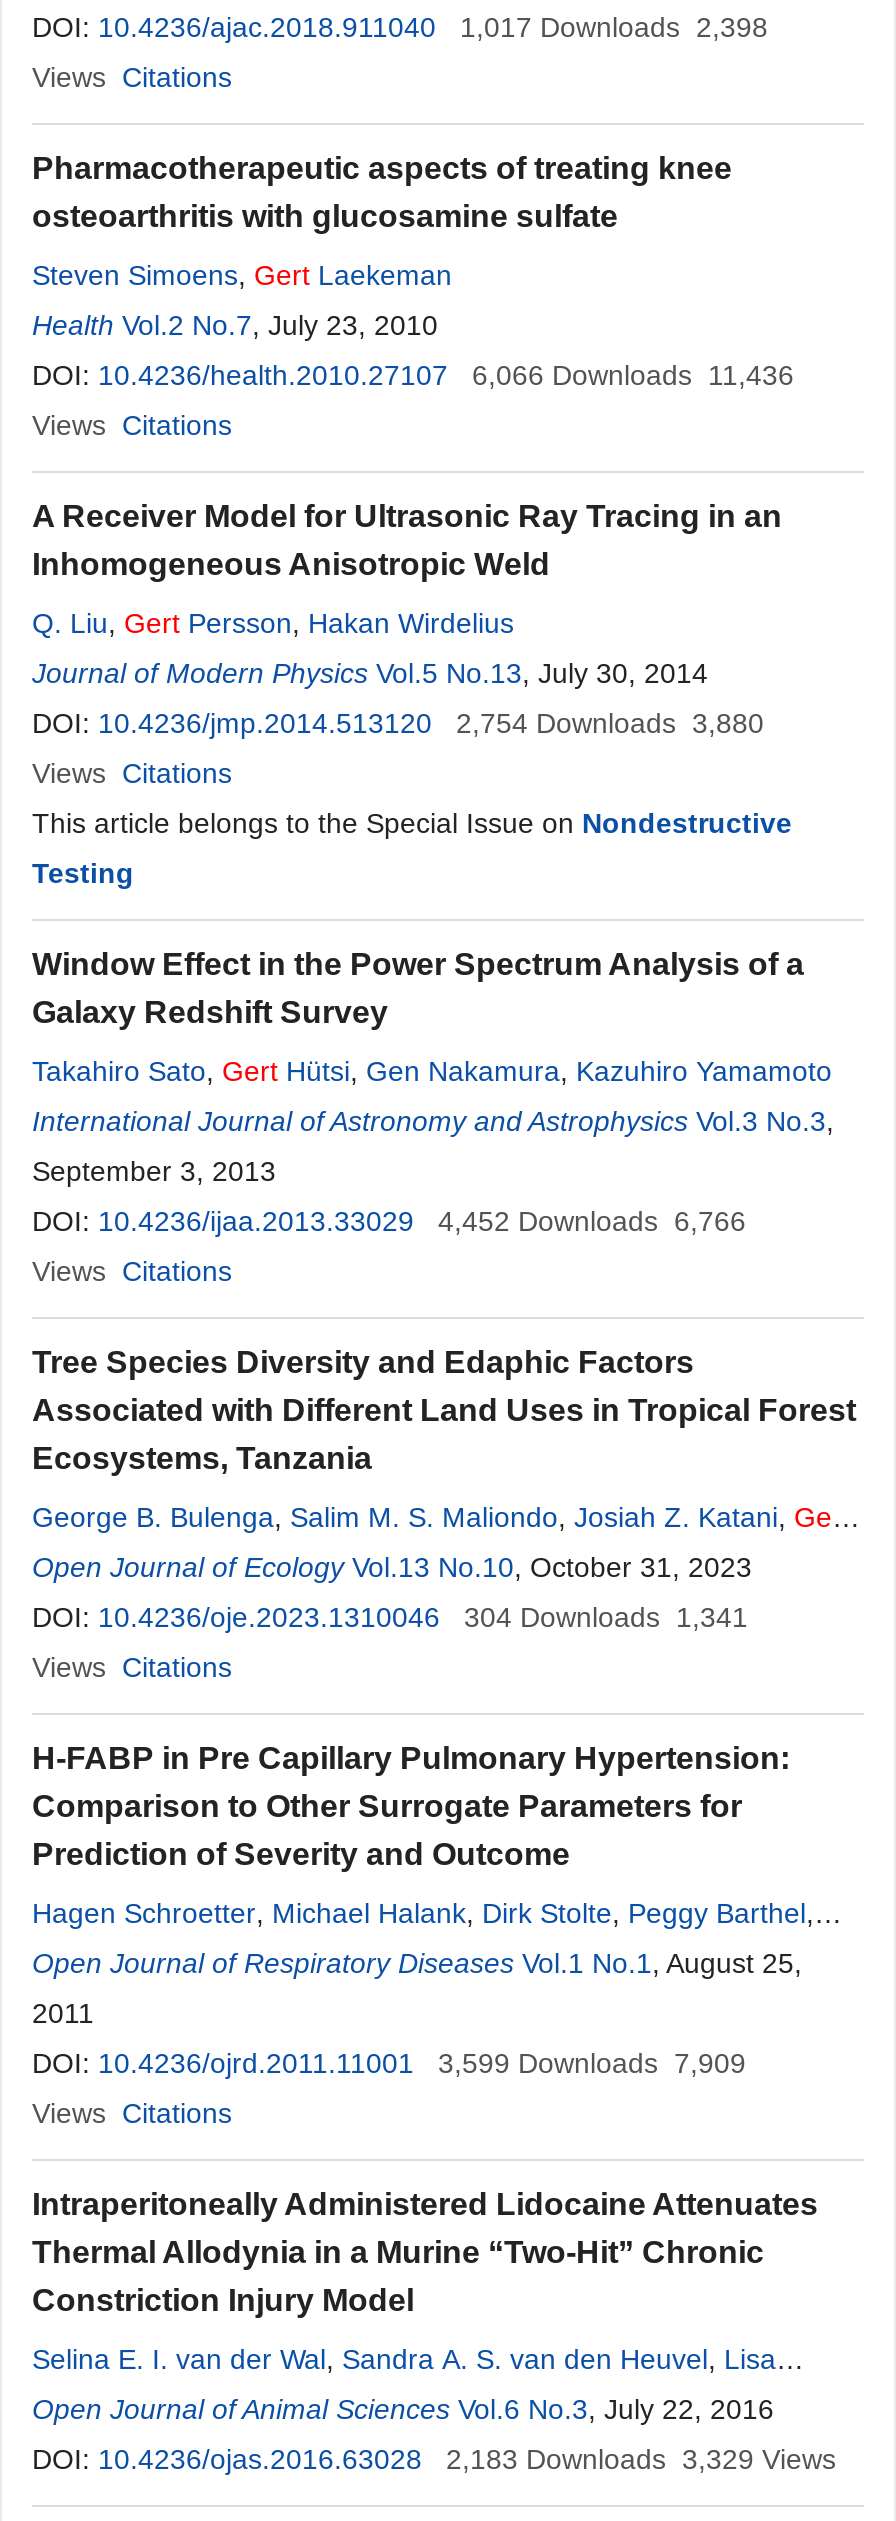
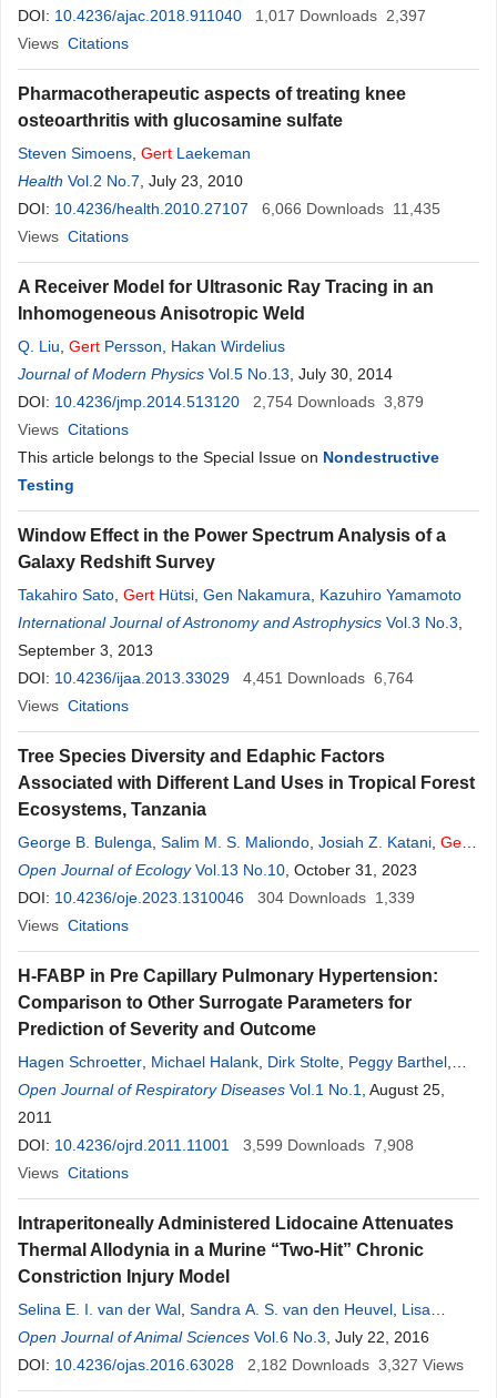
[32,11,768,43] DOI: 10.4236/ajac.2018.911040 1,017 Downloads 2,398 -> [18,7,426,24] DOI: 10.4236/ajac.2018.911040 1,017 Downloads 2,397
[32,359,794,391] DOI: 10.4236/health.2010.27107 6,066 Downloads 11,436 -> [18,200,440,217] DOI: 10.4236/health.2010.27107 6,066 Downloads 11,435
[32,707,764,739] DOI: 10.4236/jmp.2014.513120 2,754 Downloads 3,880 -> [18,393,424,411] DOI: 10.4236/jmp.2014.513120 2,754 Downloads 3,879
[32,1205,746,1237] DOI: 10.4236/ijaa.2013.33029 4,452 Downloads 6,766 -> [18,669,414,687] DOI: 10.4236/ijaa.2013.33029 4,451 Downloads 6,764
[32,1601,748,1633] DOI: 10.4236/oje.2023.1310046 304 Downloads 1,341 -> [18,889,415,906] DOI: 10.4236/oje.2023.1310046 304 Downloads 1,339
[32,2047,746,2079] DOI: 10.4236/ojrd.2011.11001 3,599 Downloads 7,909 -> [18,1136,414,1154] DOI: 10.4236/ojrd.2011.11001 3,599 Downloads 7,908
[446,2443,836,2475] 2,183 Downloads 3,329 Views -> [247,1356,464,1374] 2,182 Downloads 3,327 Views

